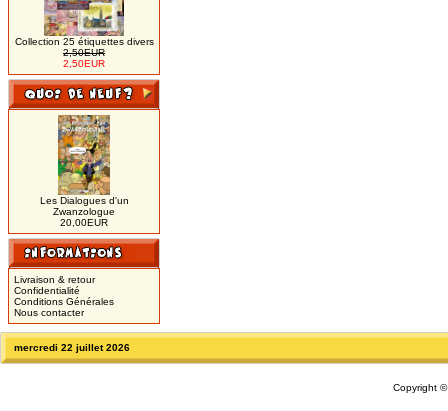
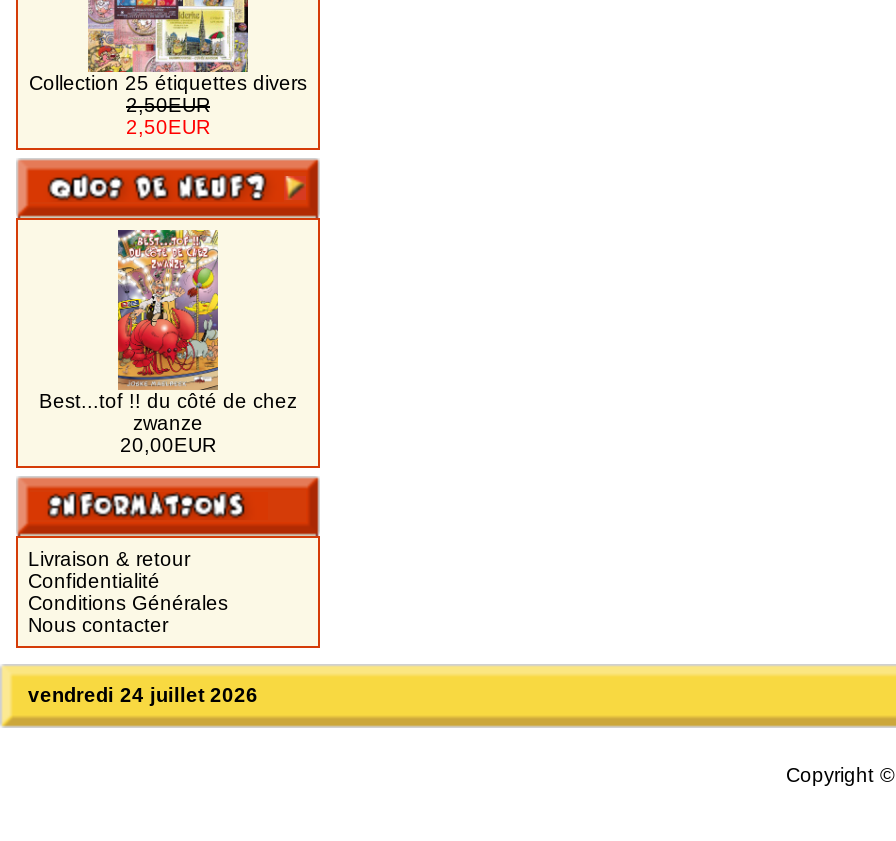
[39,114,128,217] [image] | Les Dialogues d'un | Zwanzologue -> [39,228,297,434] [image] | Best...tof !! du côté de chez | zwanze
[8,342,136,353] mercredi 22 juillet 2026 -> [16,684,270,706] vendredi 24 juillet 2026

